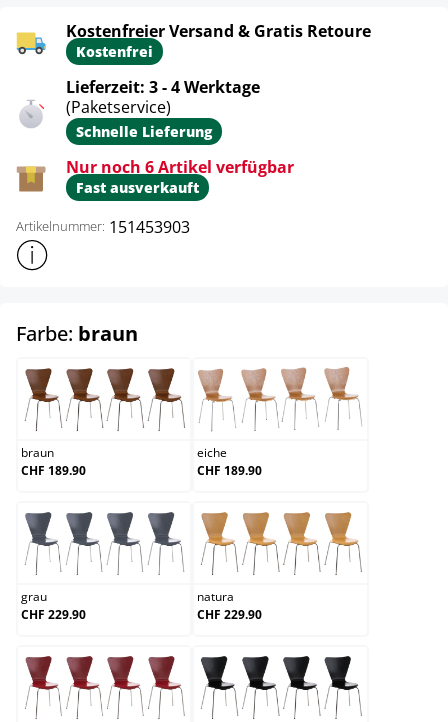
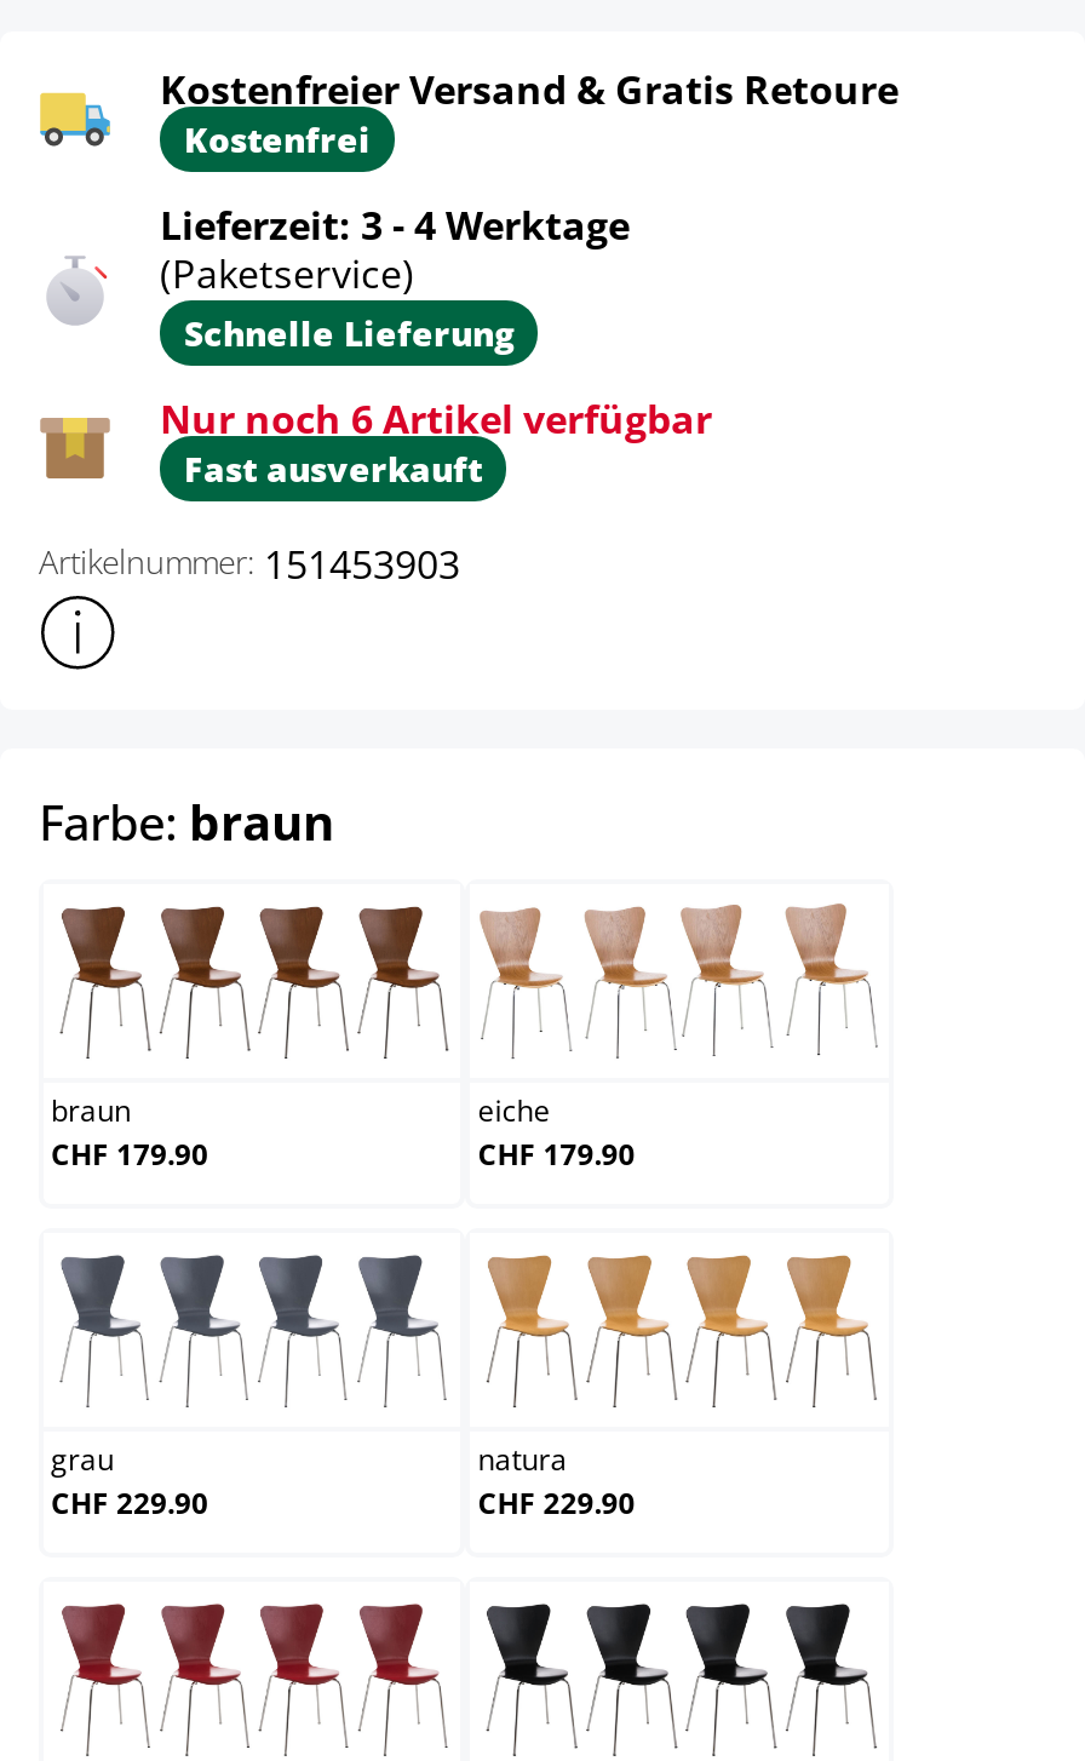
[21,462,86,479] CHF 189.90 -> [51,1133,208,1174] CHF 179.90
[197,462,262,479] CHF 189.90 -> [478,1133,635,1174] CHF 179.90

